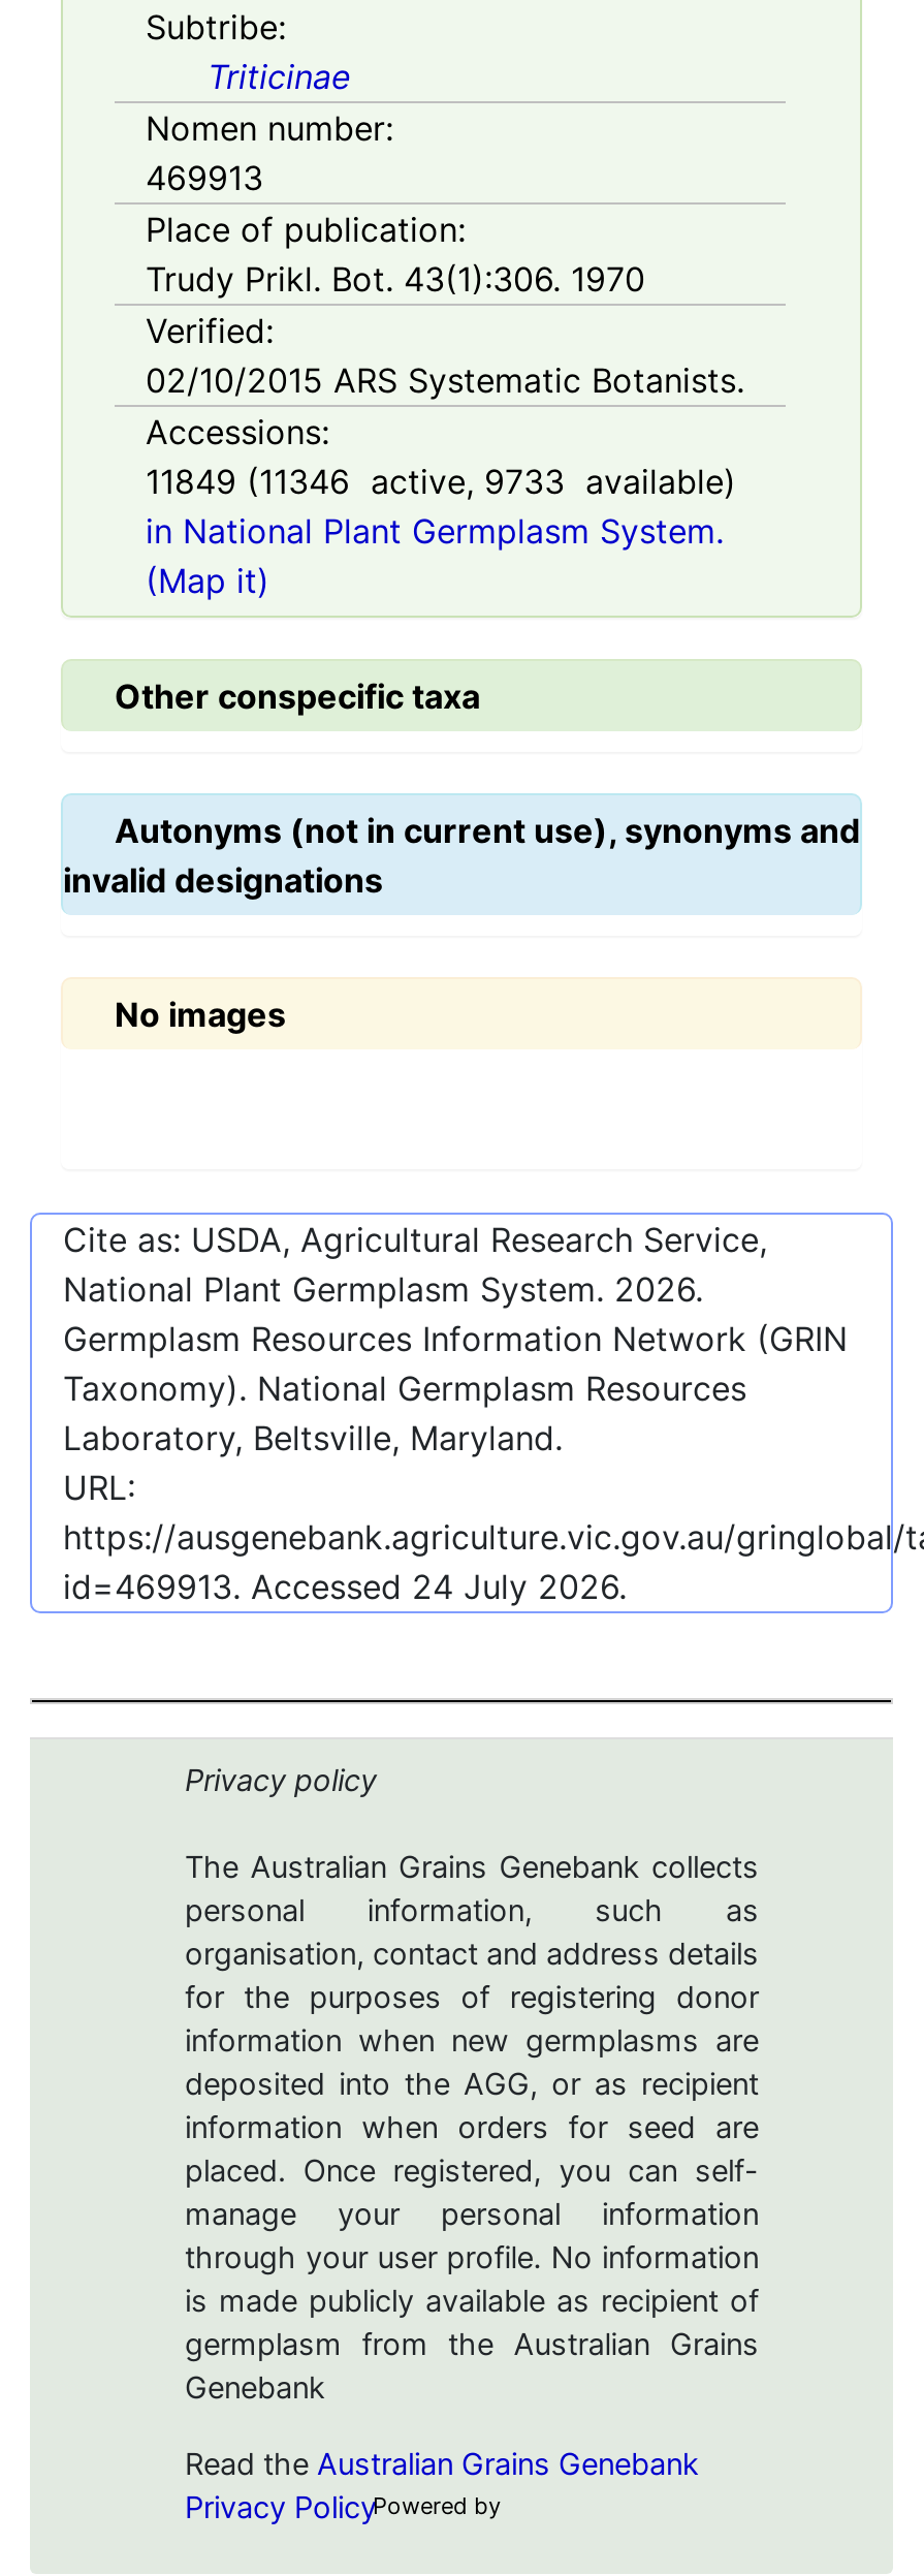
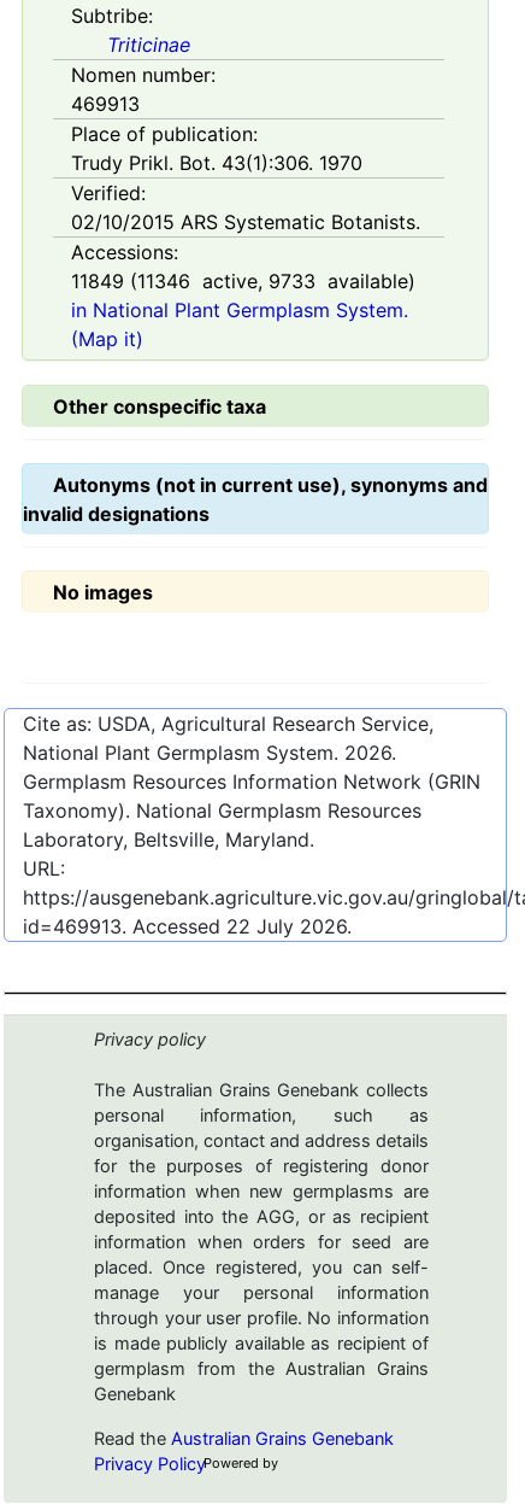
[63,1566,627,1607] id=469913. Accessed 24 July 2026. -> [23,914,352,938] id=469913. Accessed 22 July 2026.

